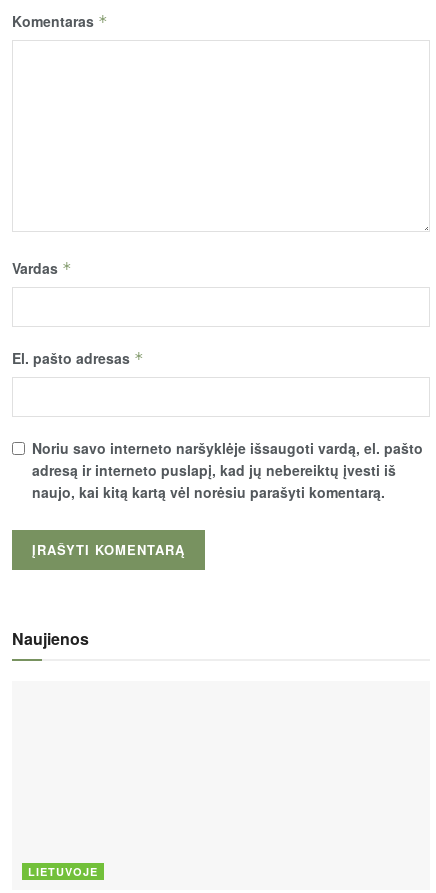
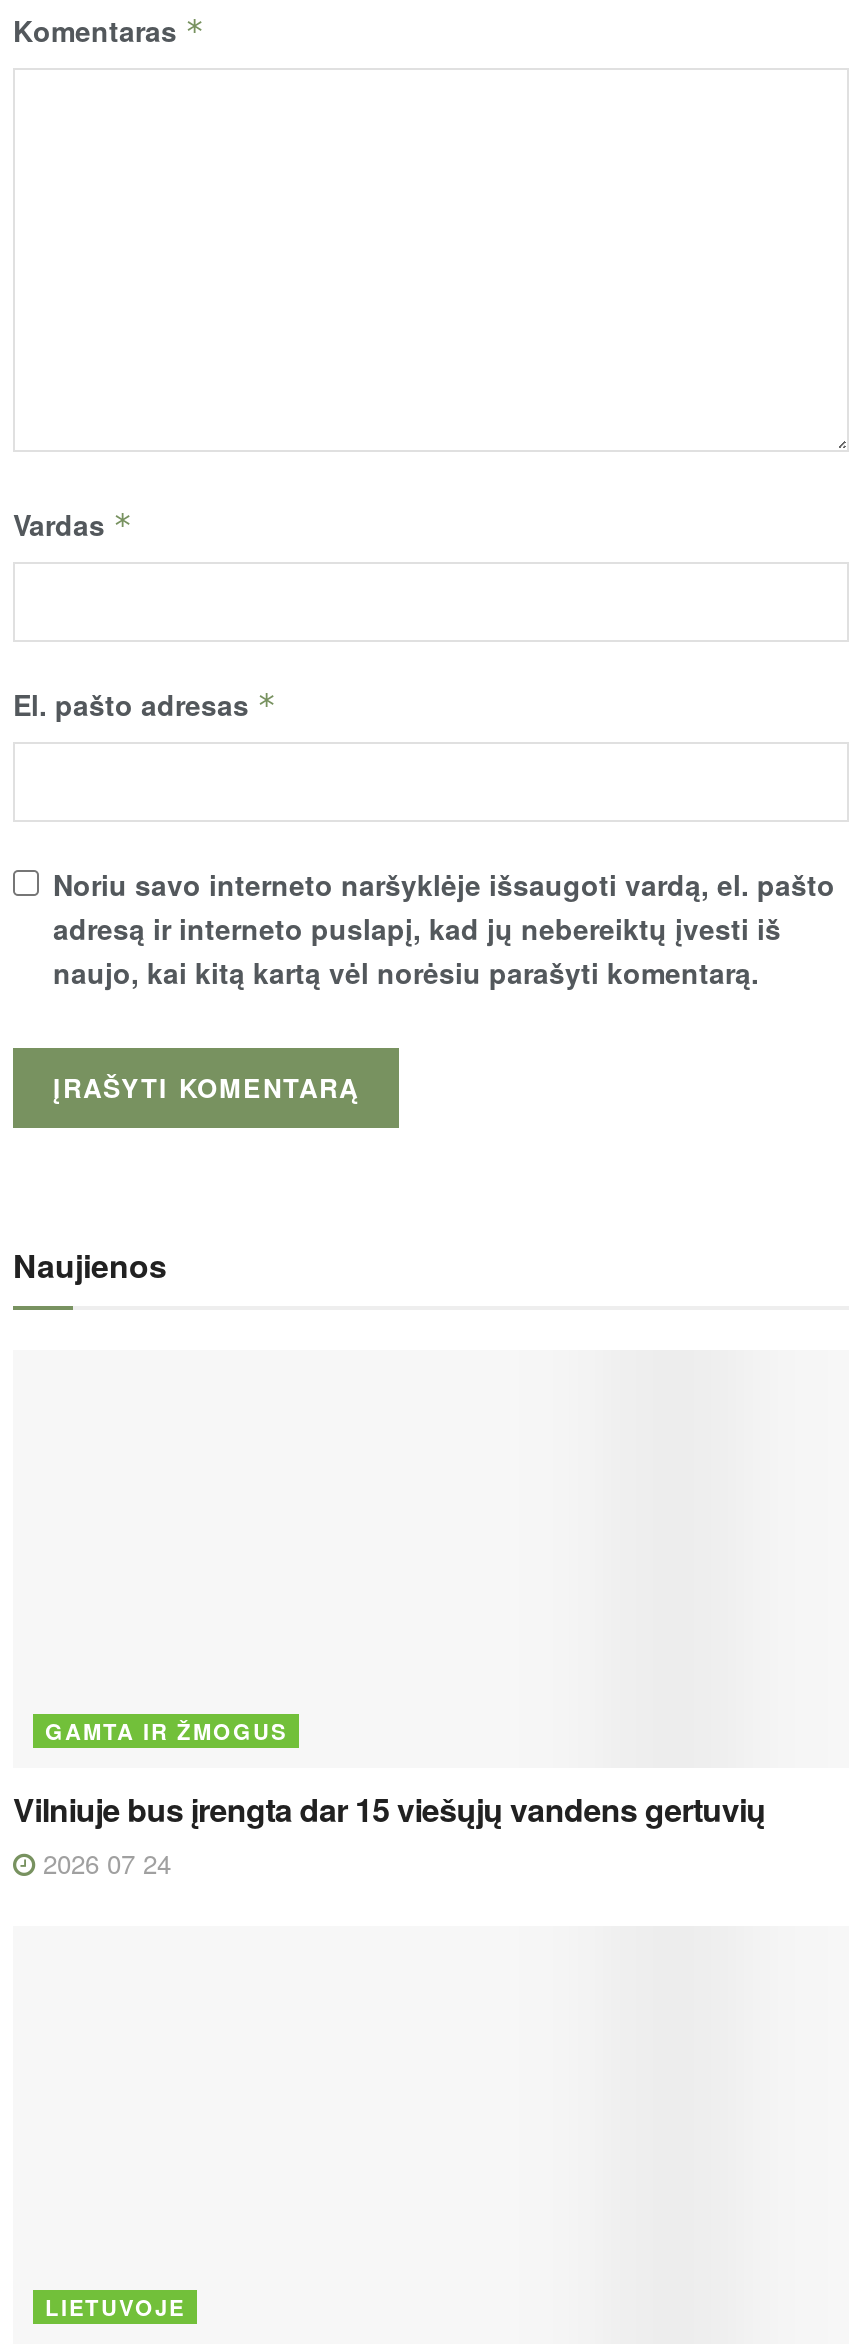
none -> [13,1715,766,1881] GAMTA IR ŽMOGUS | Vilniuje bus įrengta dar 15 viešųjų vandens gertuvių | 2026 07 24

